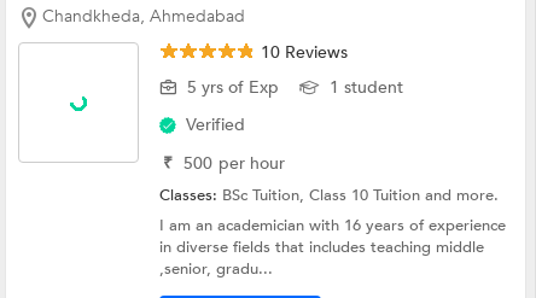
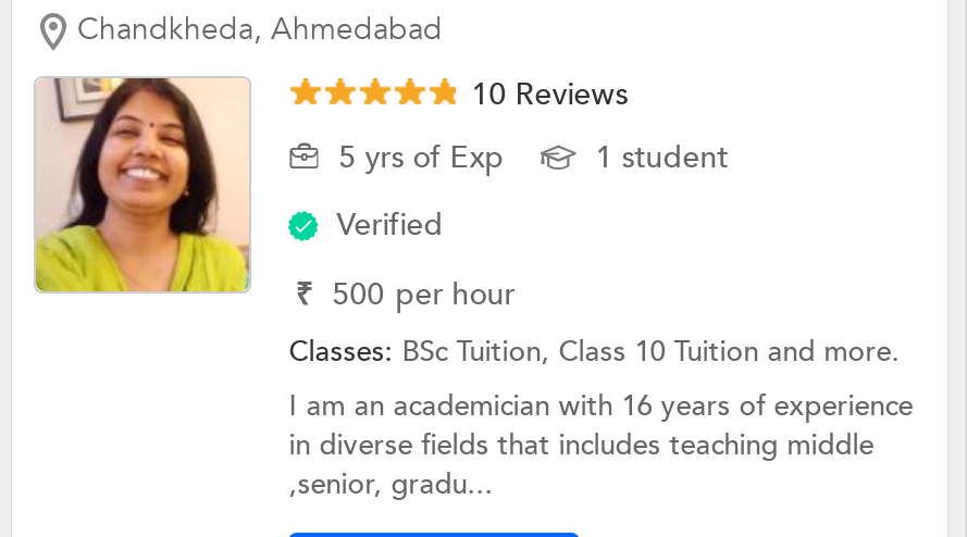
none -> [34,76,251,294] [image]

